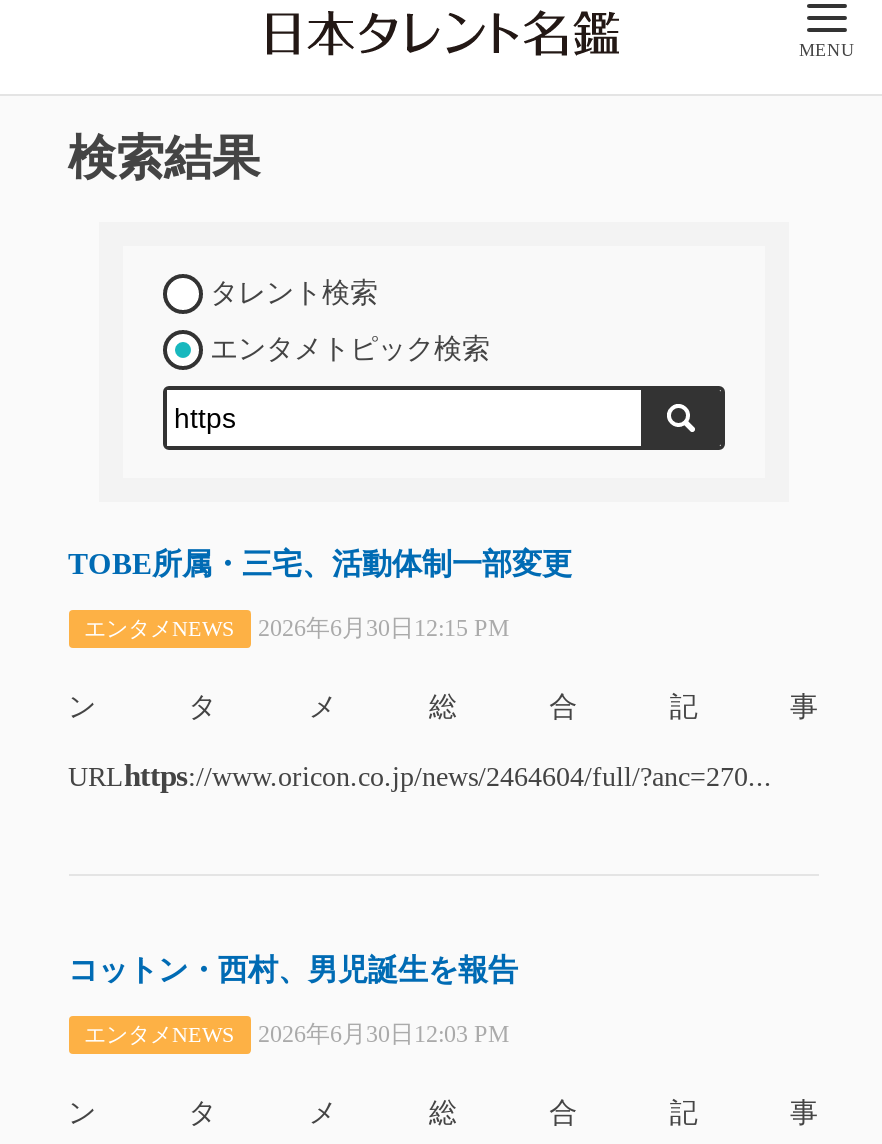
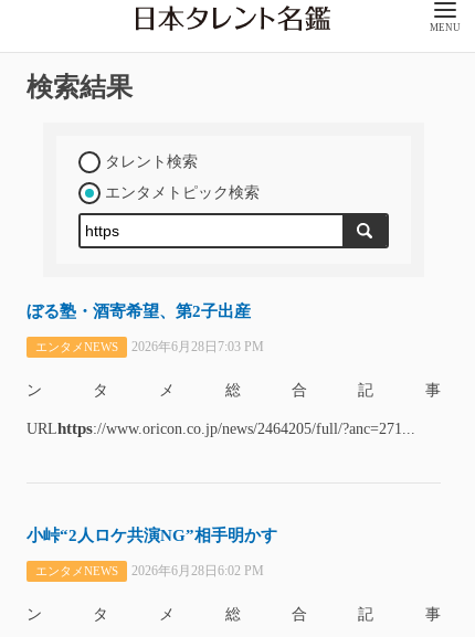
[68,548,572,580] TOBE所属・三宅、活動体制一部変更 -> [26,302,250,320] ぼる塾・酒寄希望、第2子出産
[84,614,510,642] エンタメNEWS 2026年6月30日12:15 PM -> [35,339,263,354] エンタメNEWS 2026年6月28日7:03 PM
[68,758,772,792] URLhttps://www.oricon.co.jp/news/2464604/full/?anc=270... -> [26,418,415,437] URLhttps://www.oricon.co.jp/news/2464205/full/?anc=271...
[68,954,518,986] コットン・西村、男児誕生を報告 -> [26,527,277,544] 小峠“2人ロケ共演NG”相手明かす
[84,1020,510,1048] エンタメNEWS 2026年6月30日12:03 PM -> [35,563,263,578] エンタメNEWS 2026年6月28日6:02 PM

